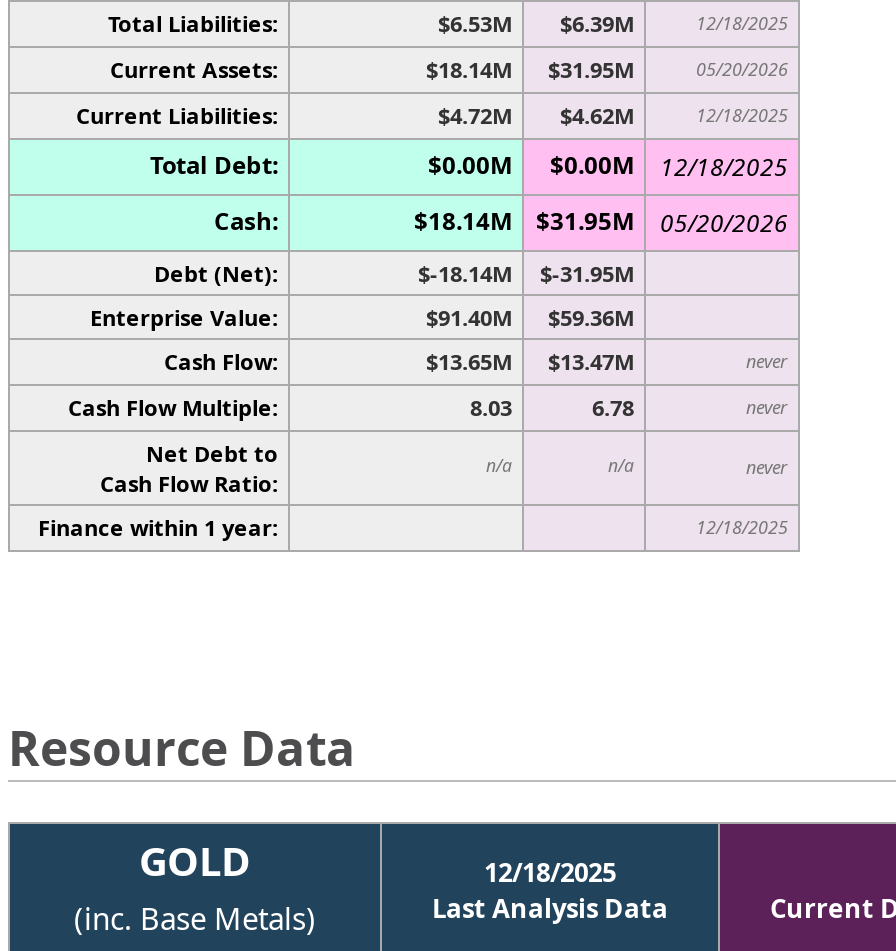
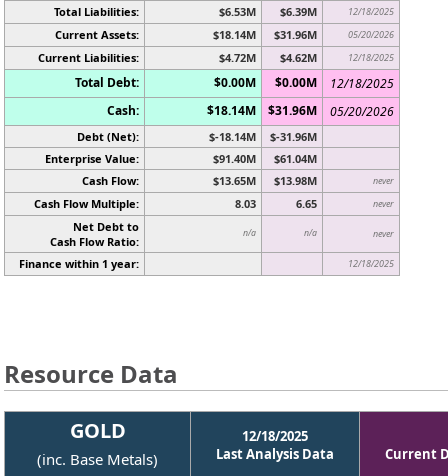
[426,54,634,84] $18.14M $31.95M -> [213,27,317,42] $18.14M $31.96M
[414,204,788,240] $18.14M $31.95M 05/20/2026 -> [207,102,394,120] $18.14M $31.96M 05/20/2026
[418,258,634,288] $-18.14M $-31.95M -> [209,129,317,144] $-18.14M $-31.96M
[426,302,634,332] $91.40M $59.36M -> [213,151,317,166] $91.40M $61.04M
[426,346,634,376] $13.65M $13.47M -> [213,173,317,188] $13.65M $13.98M
[592,392,634,422] 6.78 -> [296,196,317,211] 6.65

